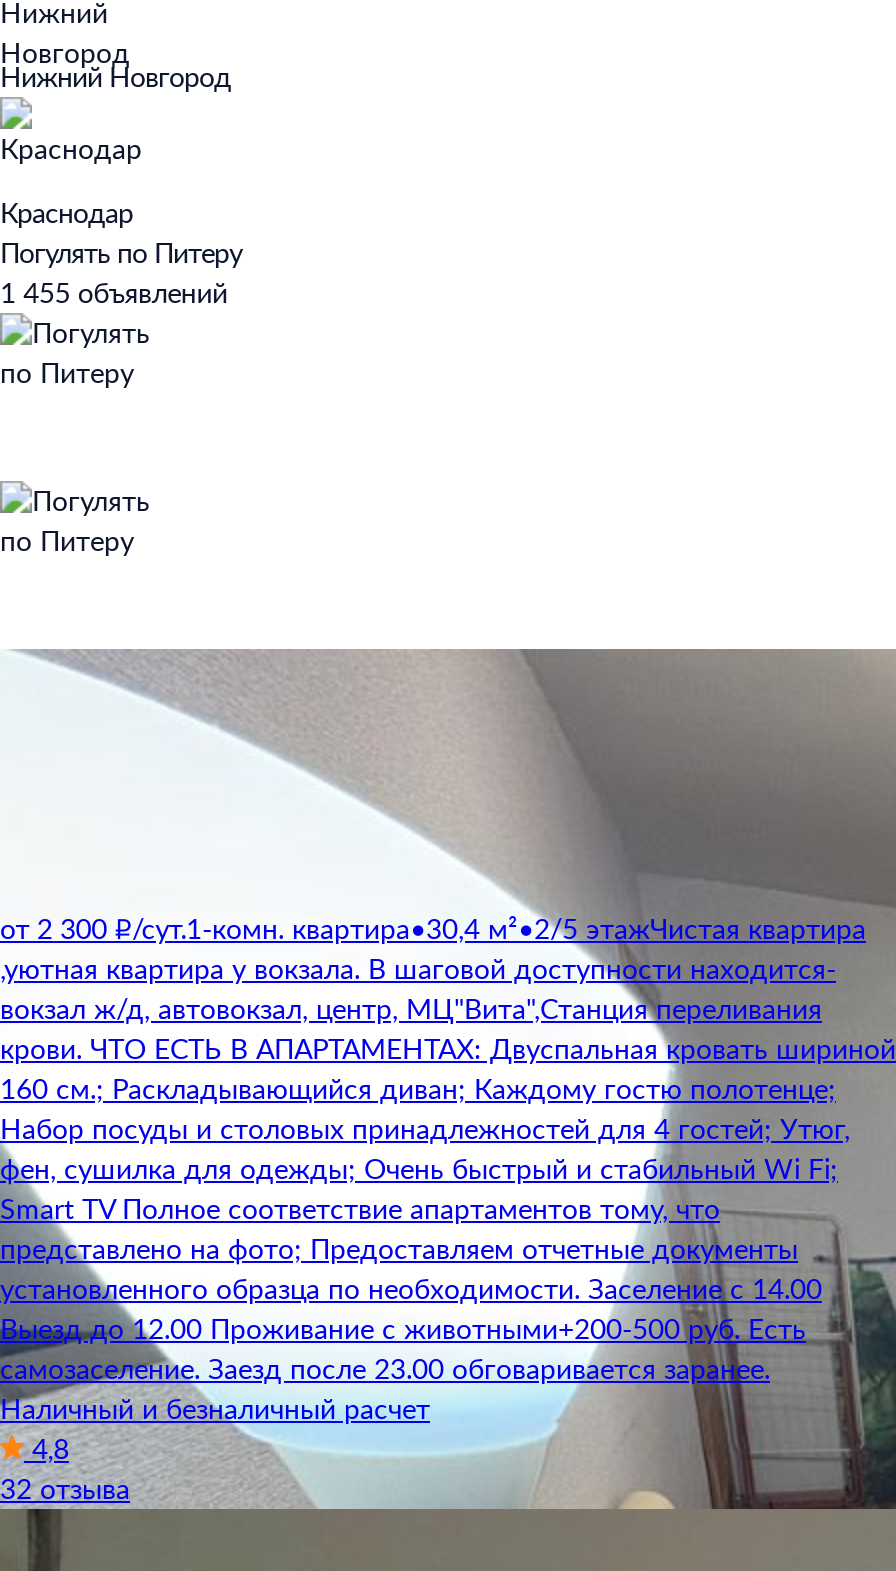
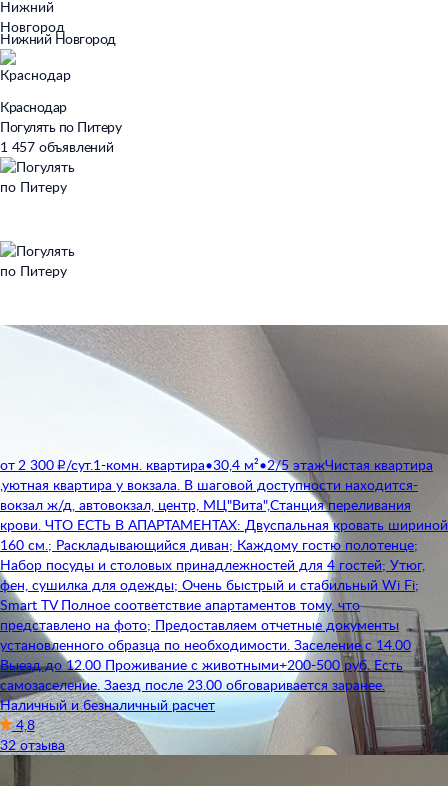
[0,273,228,311] 1 455 объявлений -> [0,137,114,156] 1 457 объявлений

